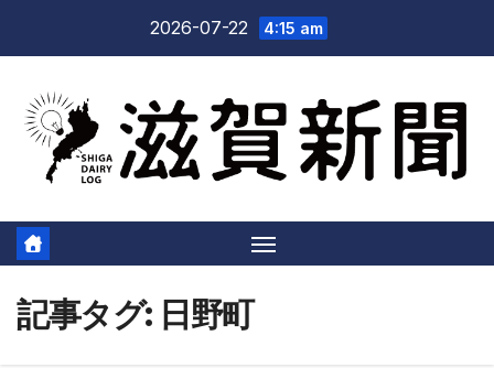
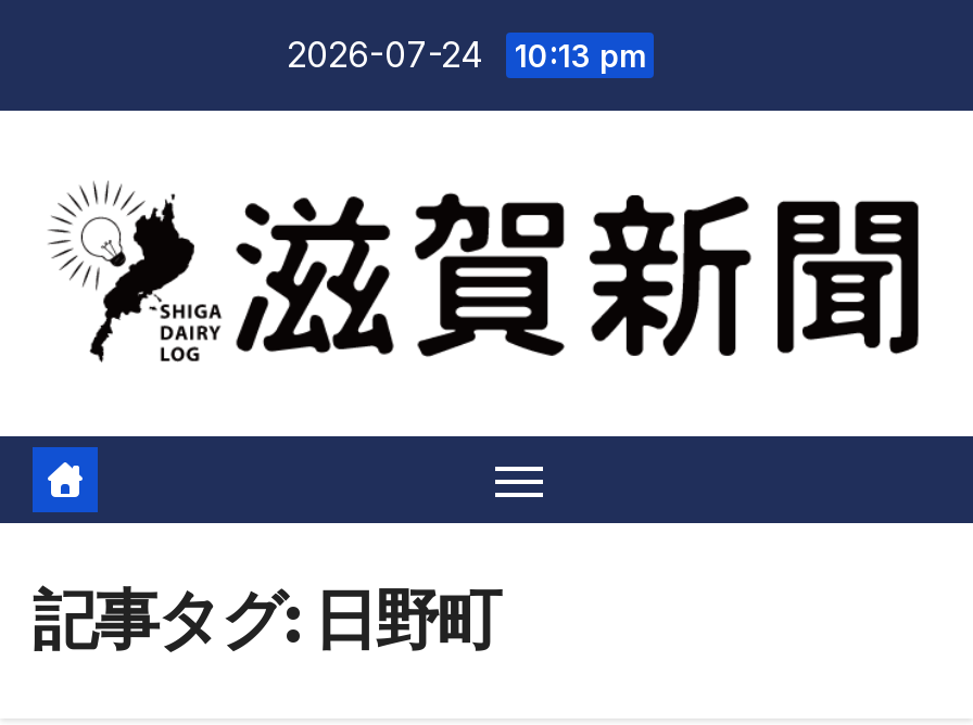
[150,17,323,39] 2026-07-22 4:15 am -> [287,33,645,76] 2026-07-24 10:13 pm

